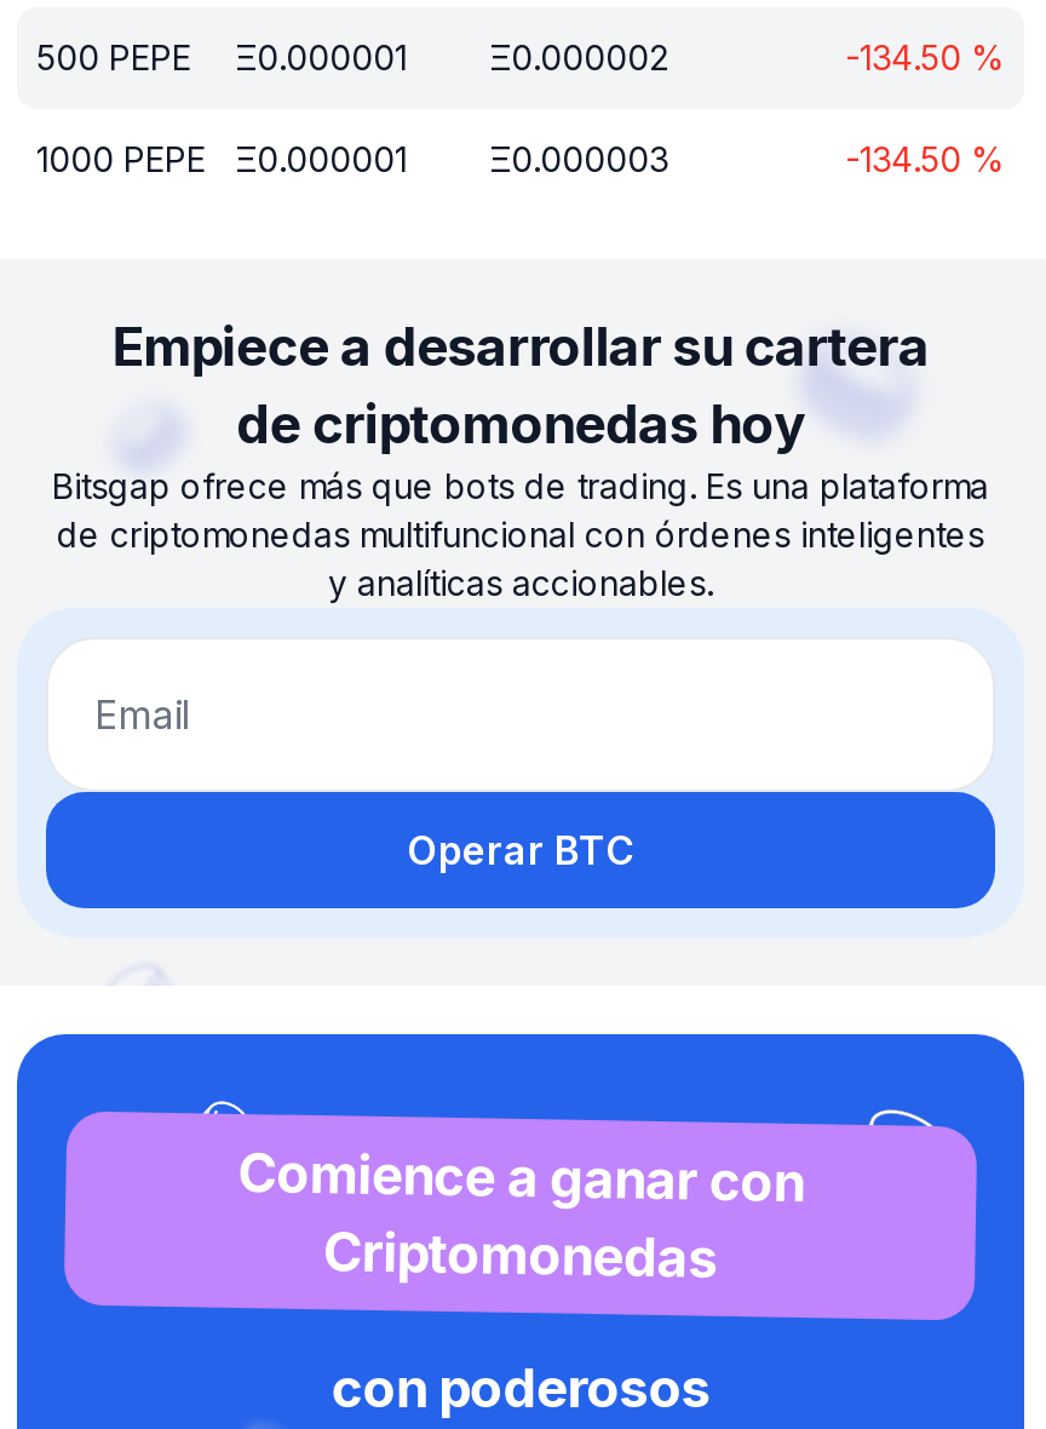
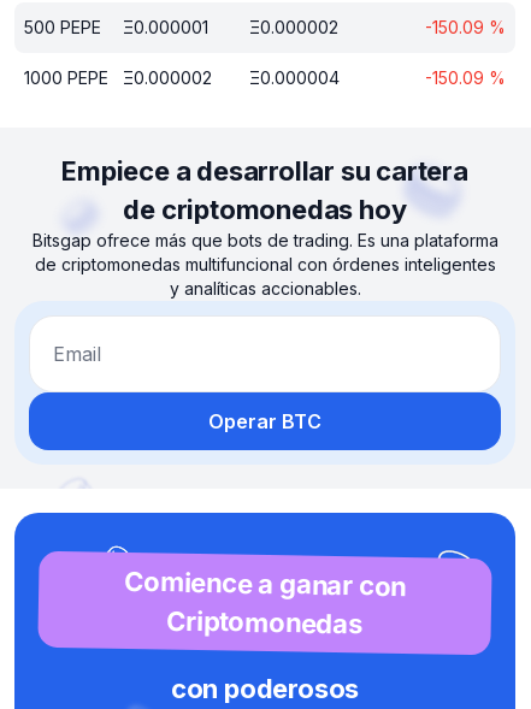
[845,36,1005,78] -134.50% -> [425,17,506,37] -150.09%
[235,138,407,179] Ξ0.000001 -> [123,67,212,88] Ξ0.000002
[489,138,668,179] Ξ0.000003 -> [249,67,340,88] Ξ0.000004
[845,138,1005,179] -134.50% -> [425,67,506,88] -150.09%

